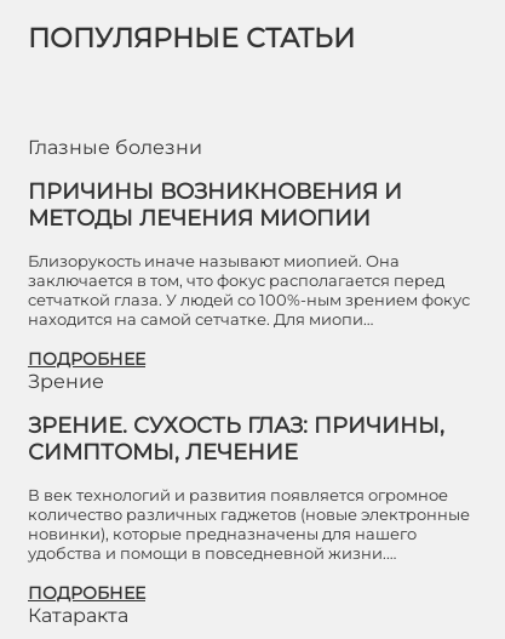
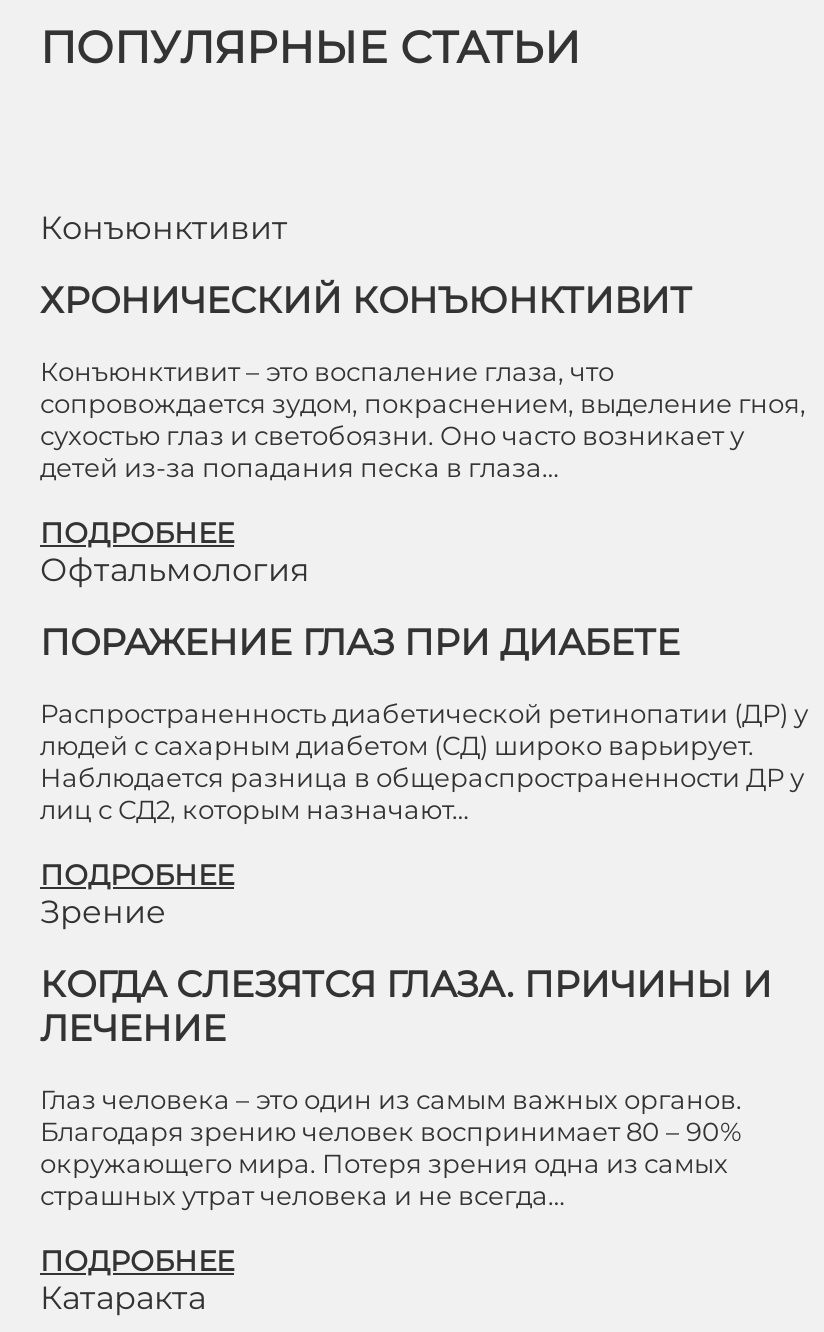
[28,136,470,329] Глазные болезни | ПРИЧИНЫ ВОЗНИКНОВЕНИЯ И | МЕТОДЫ ЛЕЧЕНИЯ МИОПИИ | Близорукость иначе называют миопией. Она | заключается в том, что фокус располагается перед | сетчаткой глаза. У людей со 100%-ным зрением фокус | находится на самой сетчатке. Для миопи… -> [40,209,808,825] Конъюнктивит | ХРОНИЧЕСКИЙ КОНЪЮНКТИВИТ | Конъюнктивит – это воспаление глаза, что | сопровождается зудом, покраснением, выделение гноя, | сухостью глаз и светобоязни. Оно часто возникает у | детей из-за попадания песка в глаза… | ПОДРОБНЕЕ | Офтальмология | ПОРАЖЕНИЕ ГЛАЗ ПРИ ДИАБЕТЕ | Распространенность диабетической ретинопатии (ДР) у | людей с сахарным диабетом (СД) широко варьирует. | Наблюдается разница в общераспространенности ДР у | лиц с СД2, которым назначают…
[28,412,444,466] ЗРЕНИЕ. СУХОСТЬ ГЛАЗ: ПРИЧИНЫ, | СИМПТОМЫ, ЛЕЧЕНИЕ -> [40,963,772,1051] КОГДА СЛЕЗЯТСЯ ГЛАЗА. ПРИЧИНЫ И | ЛЕЧЕНИЕ
[28,485,470,563] В век технологий и развития появляется огромное | количество различных гаджетов (новые электронные | новинки), которые предназначены для нашего | удобства и помощи в повседневной жизни.… -> [40,1083,742,1211] Глаз человека – это один из самым важных органов. | Благодаря зрению человек воспринимает 80 – 90% | окружающего мира. Потеря зрения одна из самых | страшных утрат человека и не всегда…

